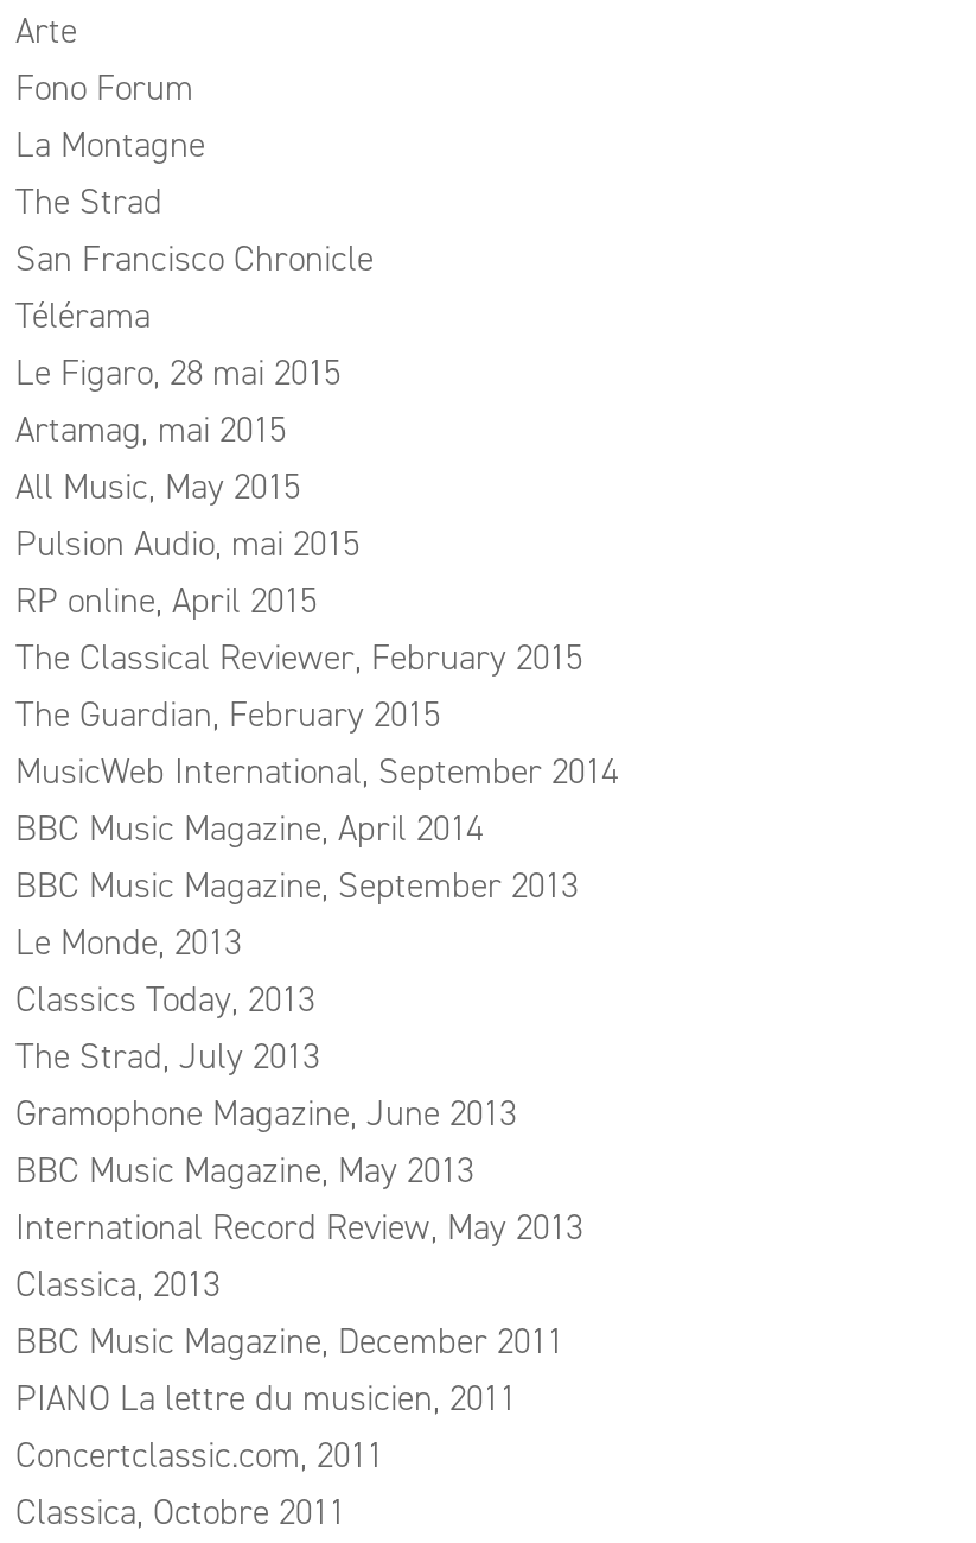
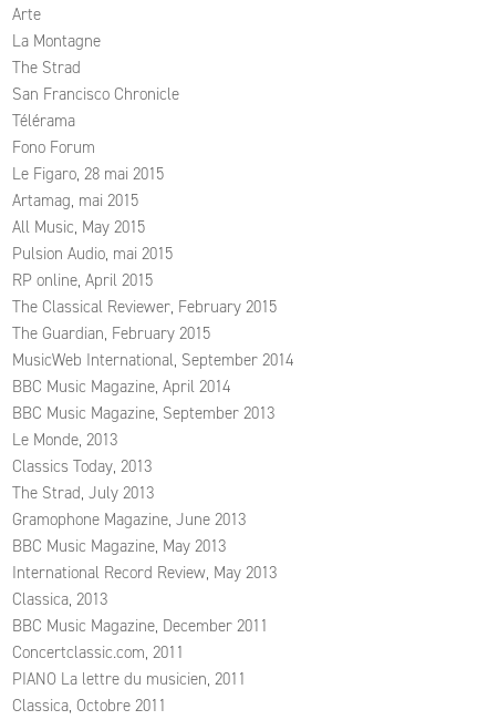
moved [15,64,193,112] -> [12,136,95,158]: Fono Forum
moved [15,121,374,339] -> [12,30,179,132]: La Montagne | The Strad | San Francisco Chronicle | Télérama
moved [15,1374,516,1422] -> [12,668,246,690]: PIANO La lettre du musicien, 2011
moved [15,1431,383,1479] -> [12,641,184,664]: Concertclassic.com, 2011

